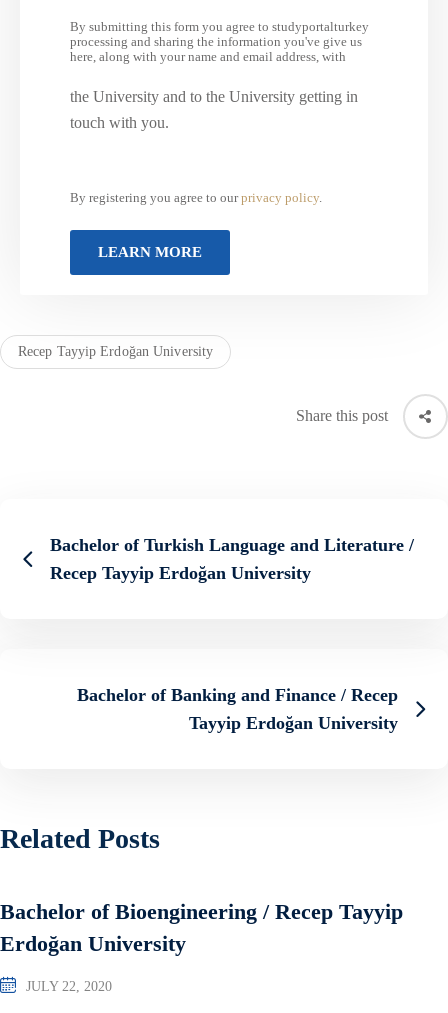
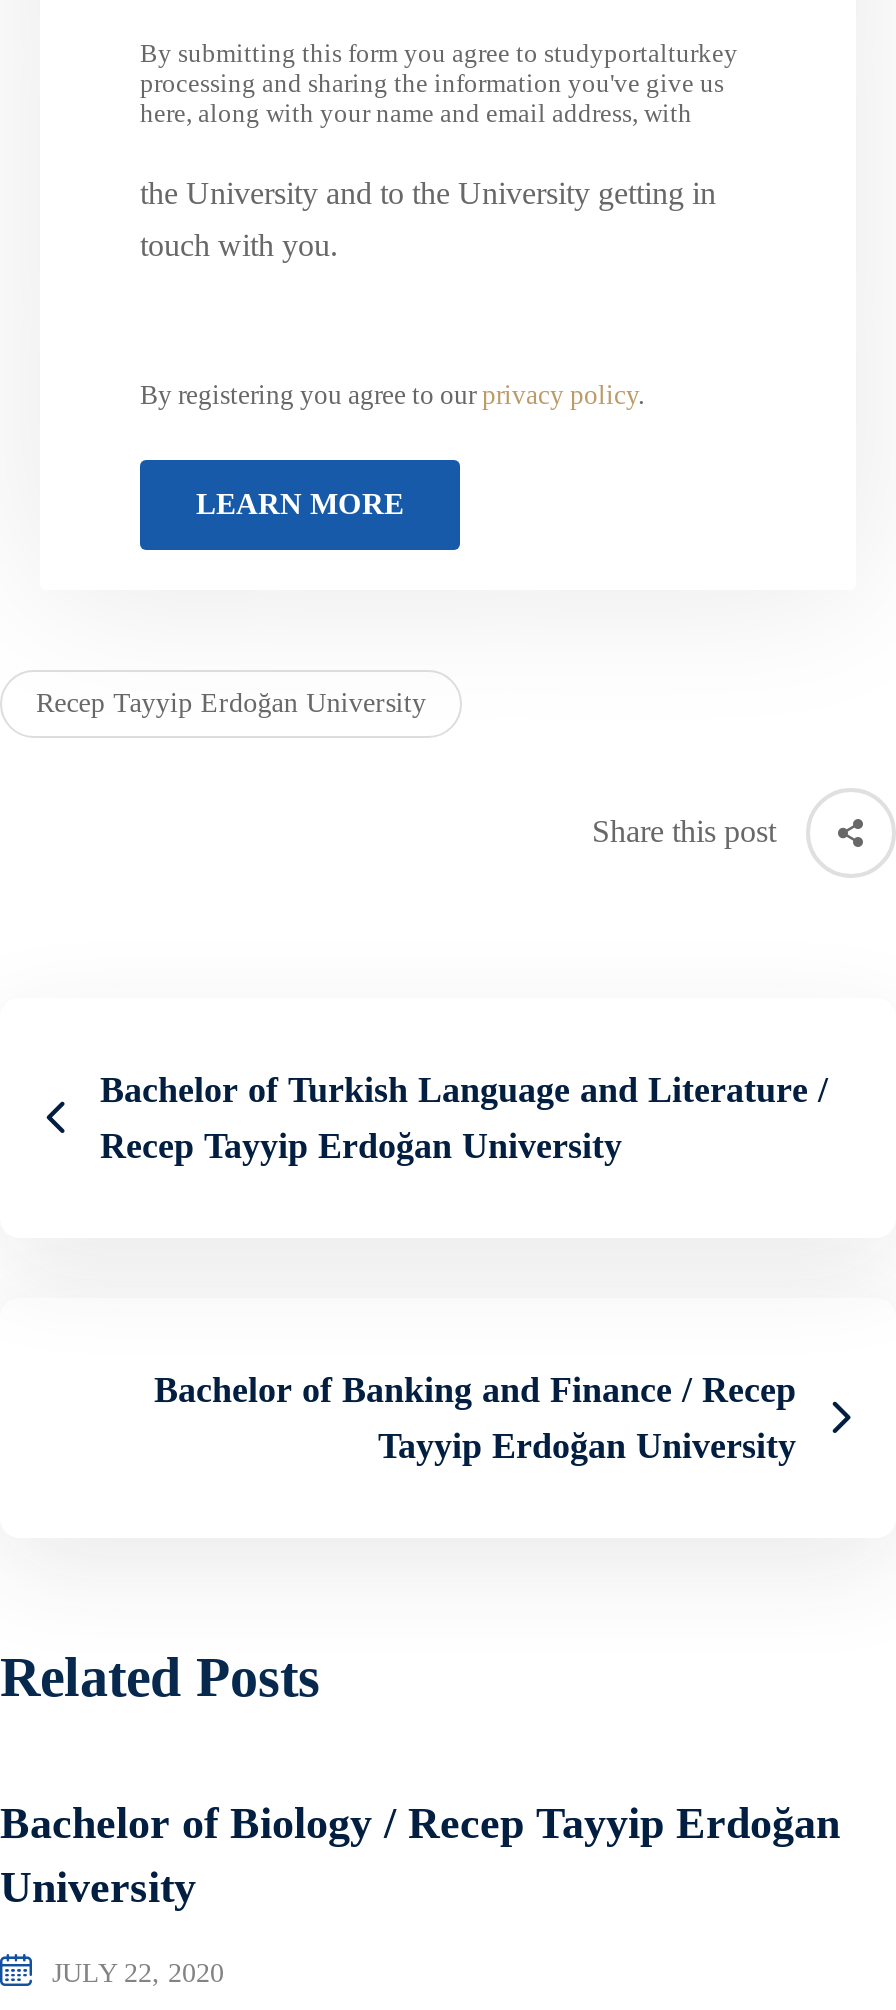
[0,898,403,955] Bachelor of Bioengineering / Recep Tayyip | Erdoğan University -> [0,1797,840,1911] Bachelor of Biology / Recep Tayyip Erdoğan | University

